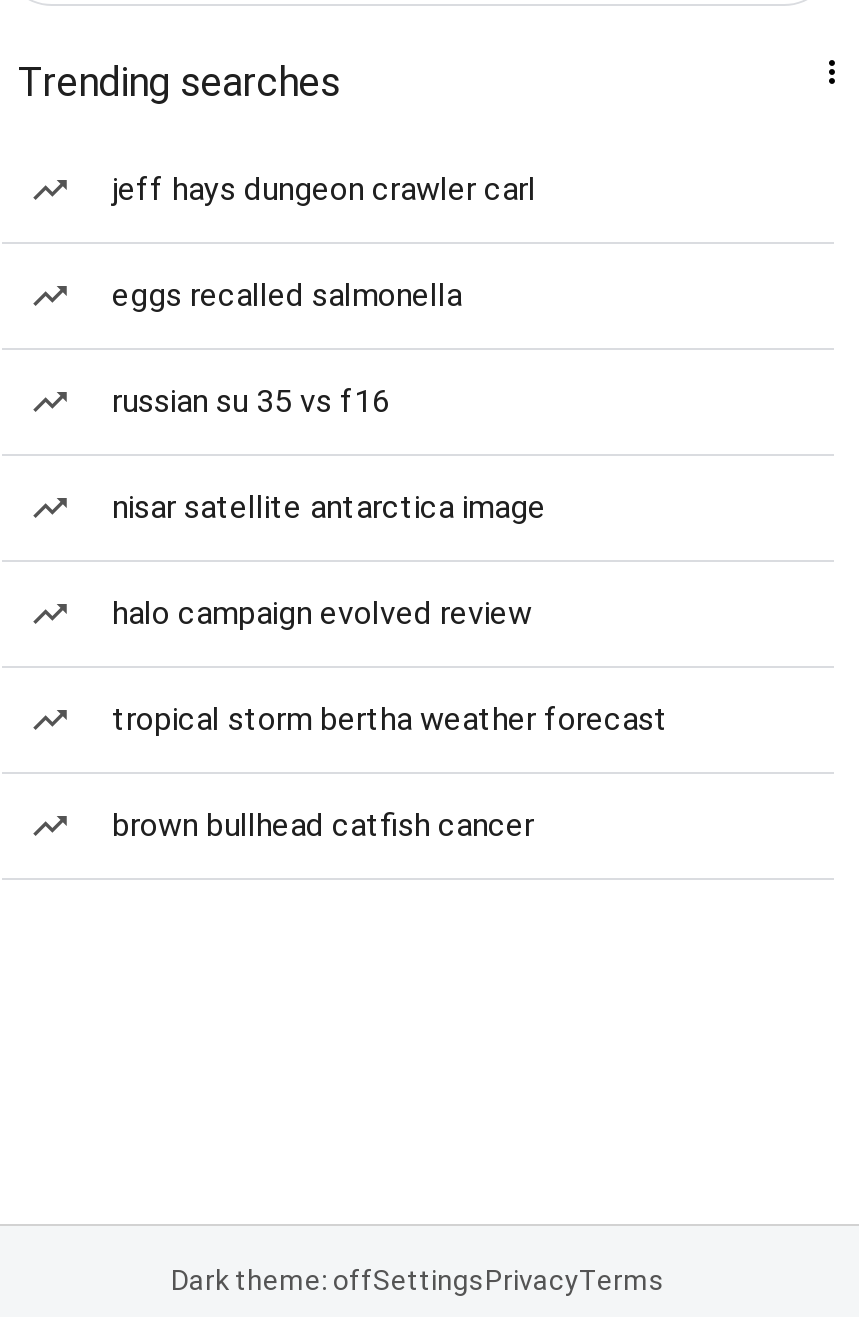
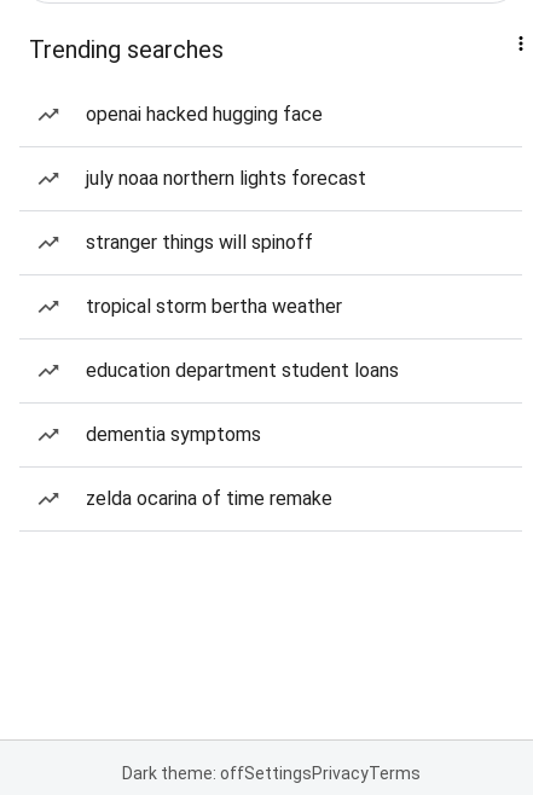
[112,170,536,208] jeff hays dungeon crawler carl -> [86,103,323,126] openai hacked hugging face
[112,276,462,314] eggs recalled salmonella -> [86,167,366,190] july noaa northern lights forecast
[112,382,390,420] russian su 35 vs f16 -> [86,231,313,254] stranger things will spinoff
[112,488,546,526] nisar satellite antarctica image -> [86,295,342,318] tropical storm bertha weather
[112,594,532,632] halo campaign evolved review -> [86,359,399,382] education department student loans
[112,700,668,738] tropical storm bertha weather forecast -> [86,423,261,446] dementia symptoms
[112,806,534,844] brown bullhead catfish cancer -> [86,487,332,510] zelda ocarina of time remake

